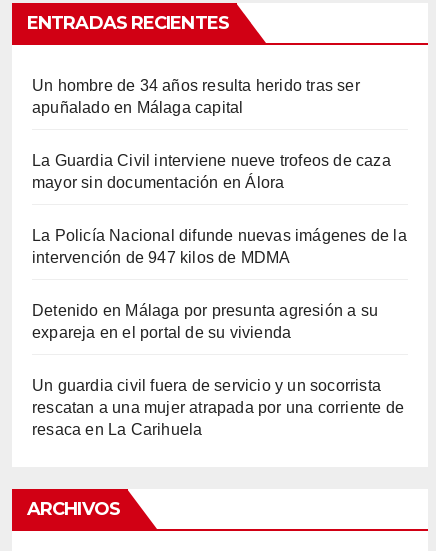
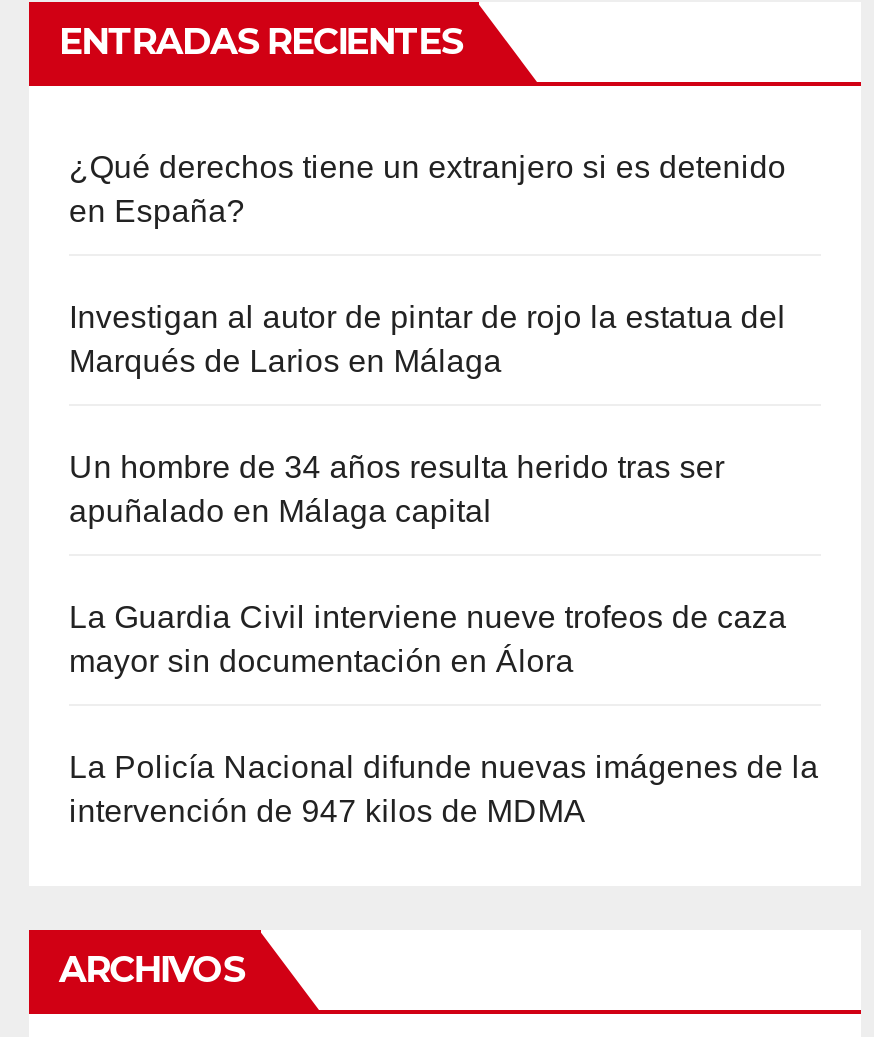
none -> [69,151,786,379] ¿Qué derechos tiene un extranjero si es detenido | en España? | Investigan al autor de pintar de rojo la estatua del | Marqués de Larios en Málaga
moved [32,77,407,266] -> [69,451,819,829]: Un hombre de 34 años resulta herido tras ser | apuñalado en Málaga capital | La Guardia Civil interviene nueve trofeos de caza | mayor sin documentación en Álora | La Policía Nacional difunde nuevas imágenes de la | intervención de 947 kilos de MDMA
[32,302,404,438] Detenido en Málaga por presunta agresión a su | expareja en el portal de su vivienda | Un guardia civil fuera de servicio y un socorrista | rescatan a una mujer atrapada por una corriente de | resaca en La Carihuela -> none

